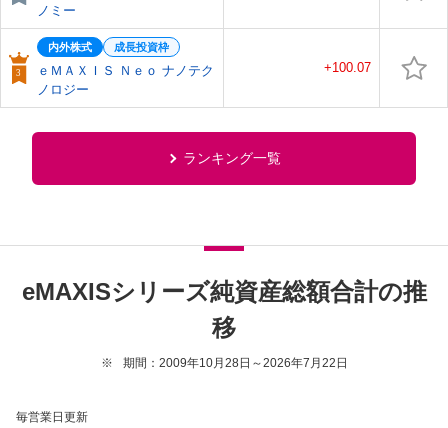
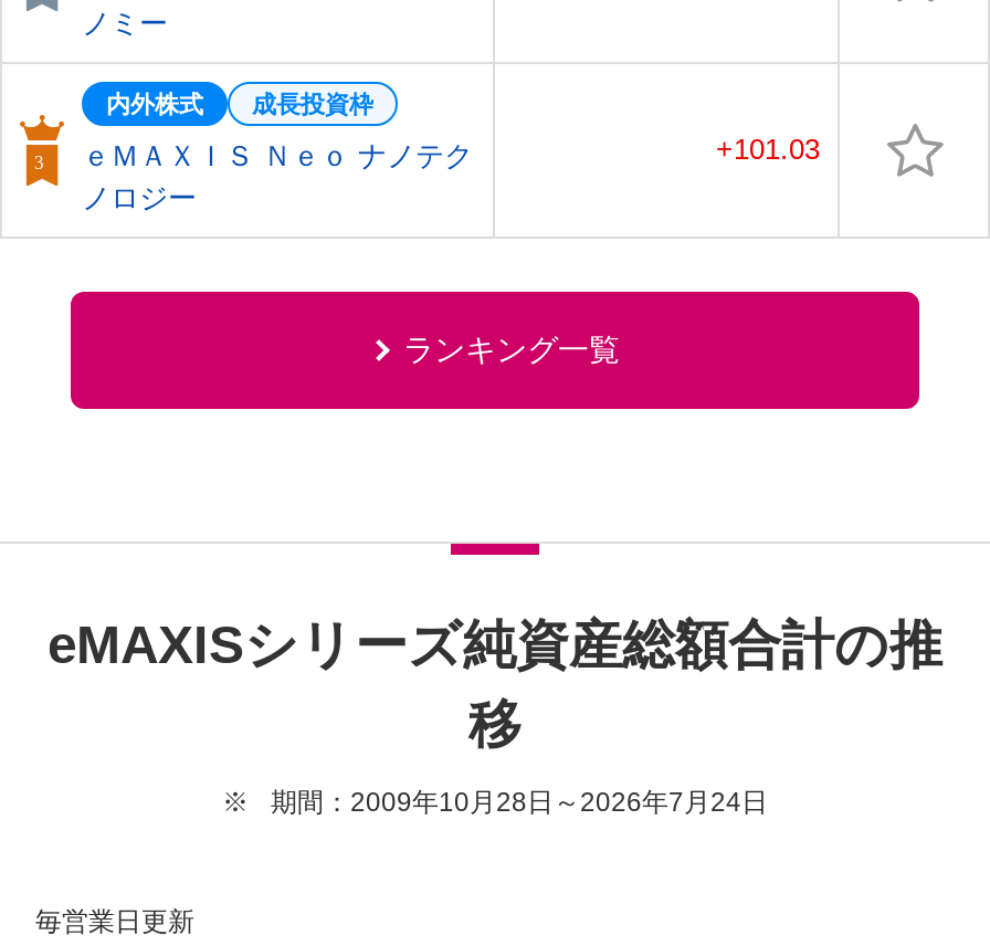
[324,60,371,75] +100.07 -> [716,132,820,166] +101.03
[122,356,347,370] 期間：2009年10月28日～2026年7月22日 -> [271,787,768,818] 期間：2009年10月28日～2026年7月24日

